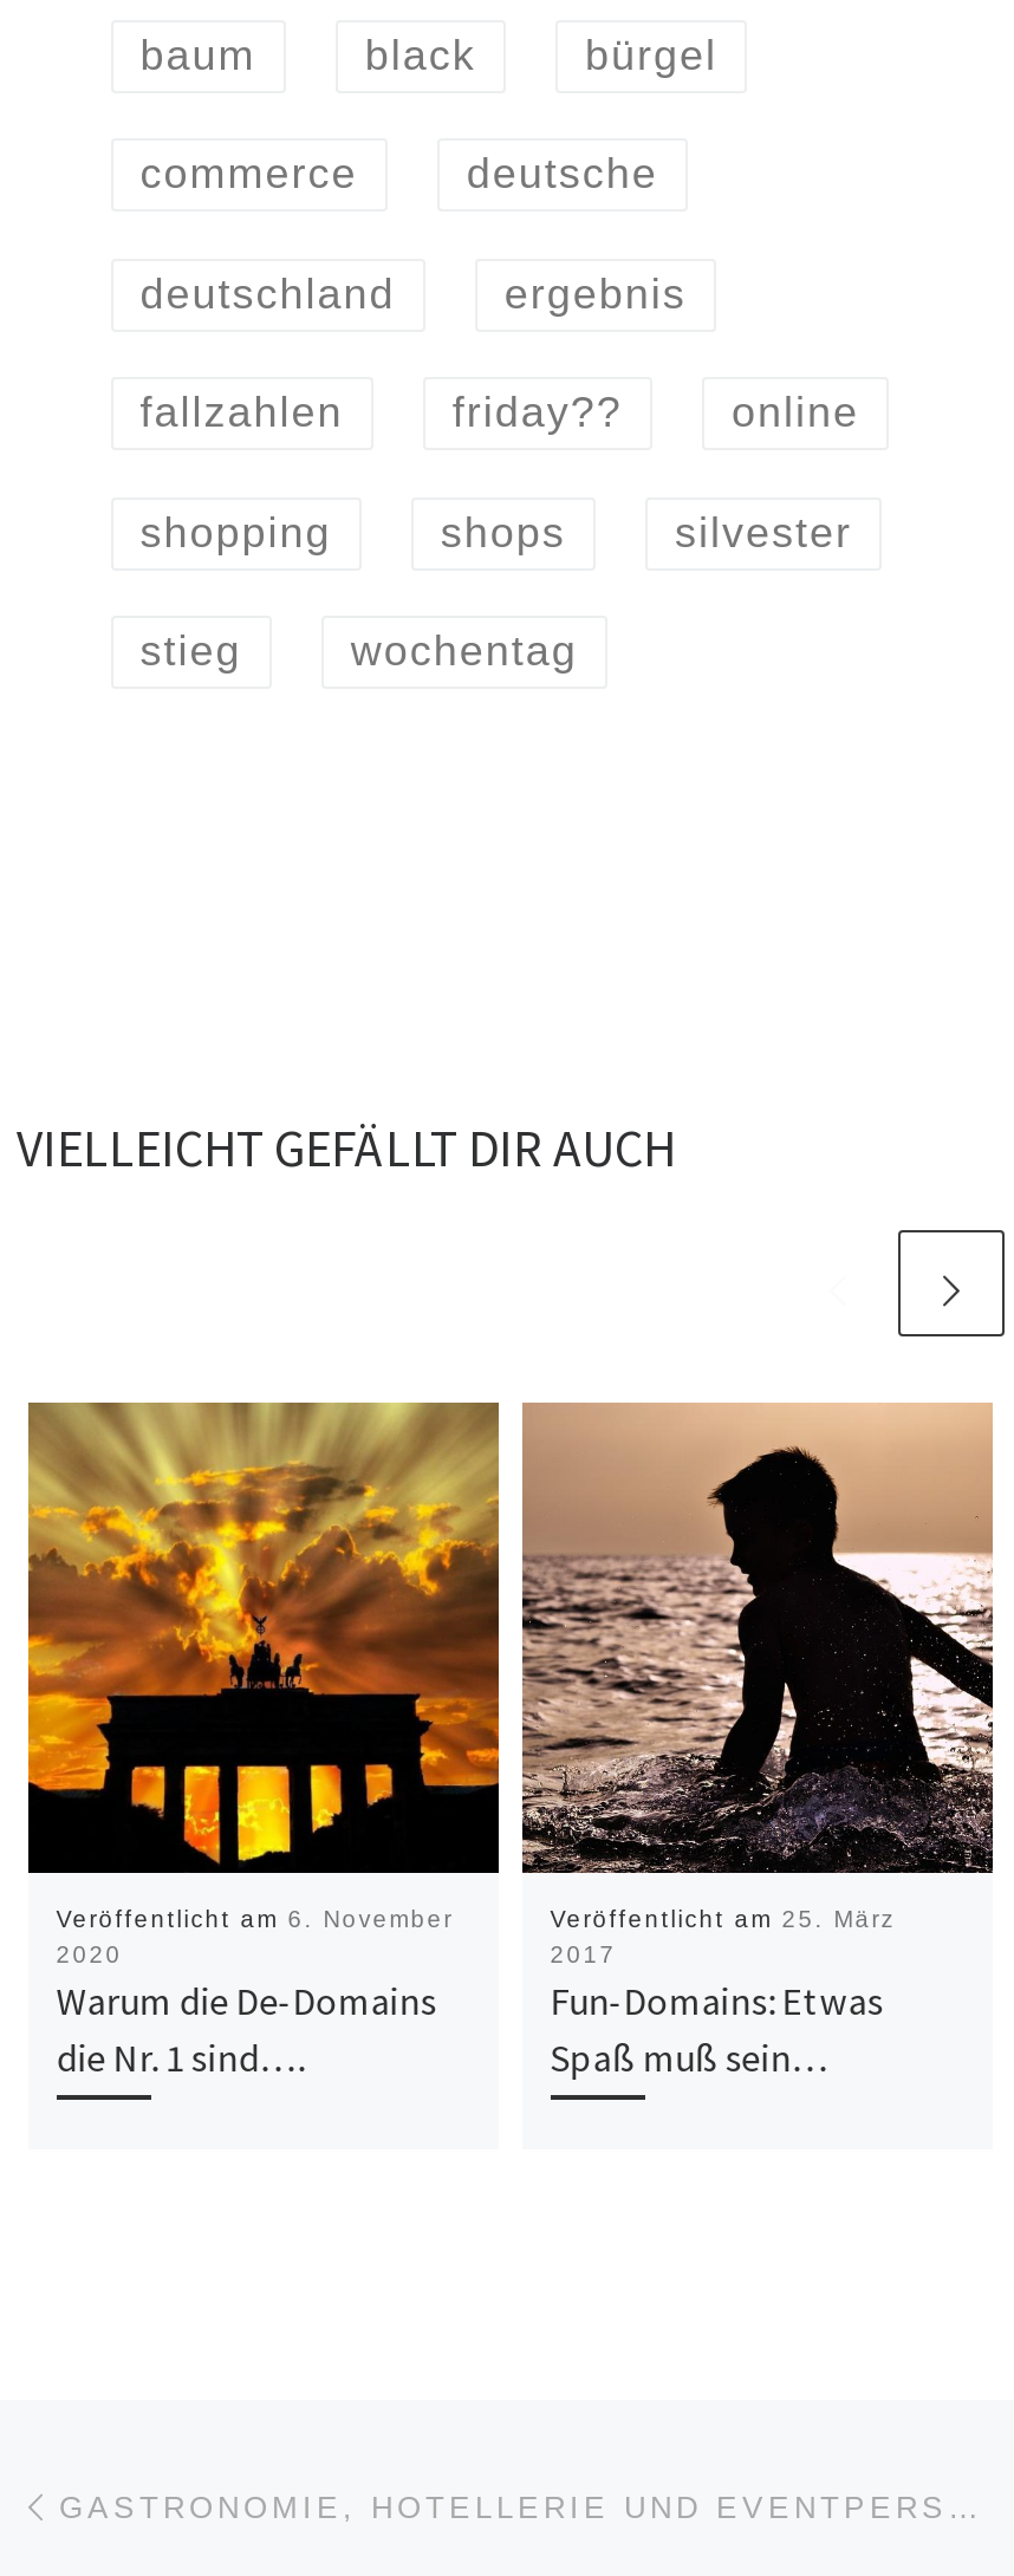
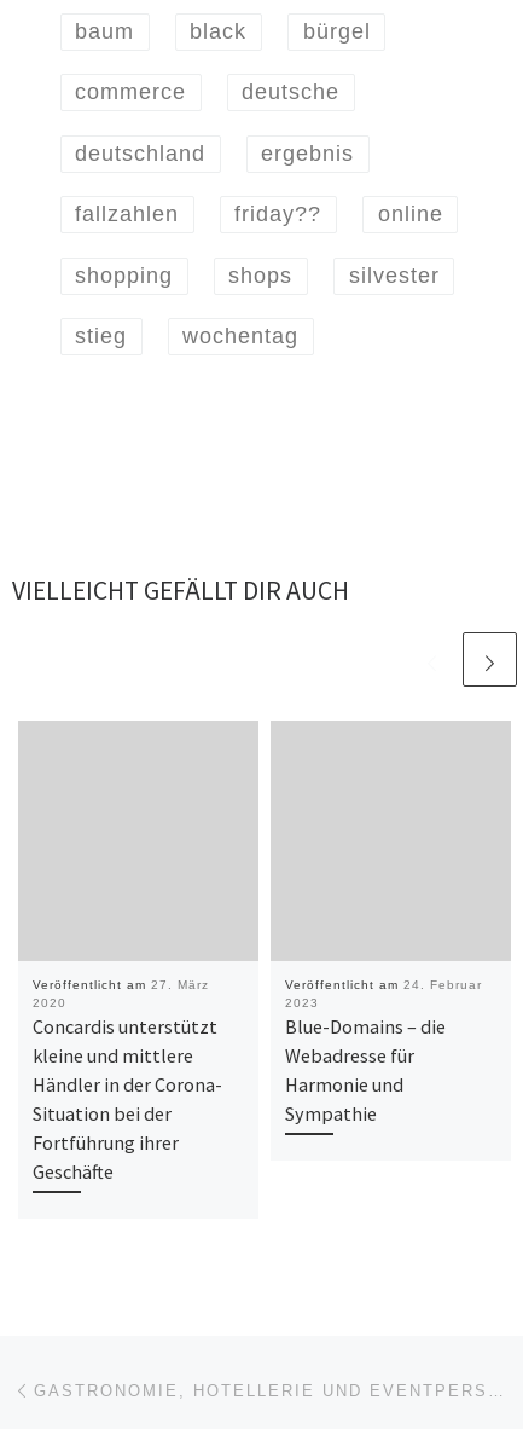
[26,1400,501,1875] [image] -> none
[520,1403,995,1875] [image] -> none
[56,1906,453,1932] Veröffentlicht am 6. November -> [32,978,209,991] Veröffentlicht am 27. März
[550,1906,895,2081] Veröffentlicht am 25. März | 2017 | Fun-Domains: Etwas | Spaß muß sein… -> [285,978,482,1126] Veröffentlicht am 24. Februar | 2023 | Blue-Domains – die | Webadresse für | Harmonie und | Sympathie
[56,1977,437,2081] Warum die De-Domains | die Nr. 1 sind…. -> [32,1014,222,1184] Concardis unterstützt | kleine und mittlere | Händler in der Corona- | Situation bei der | Fortführung ihrer | Geschäfte

